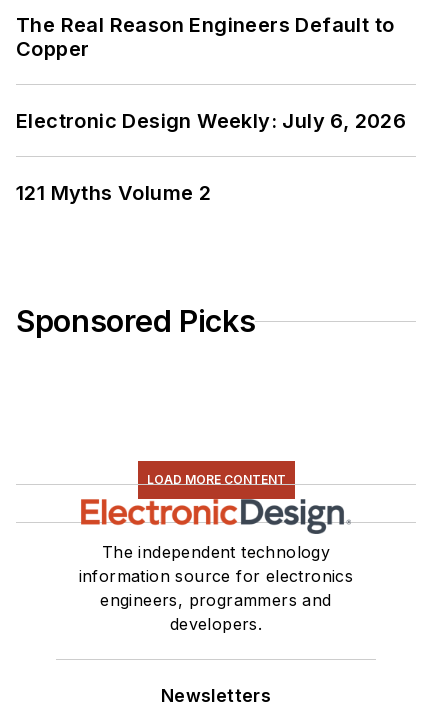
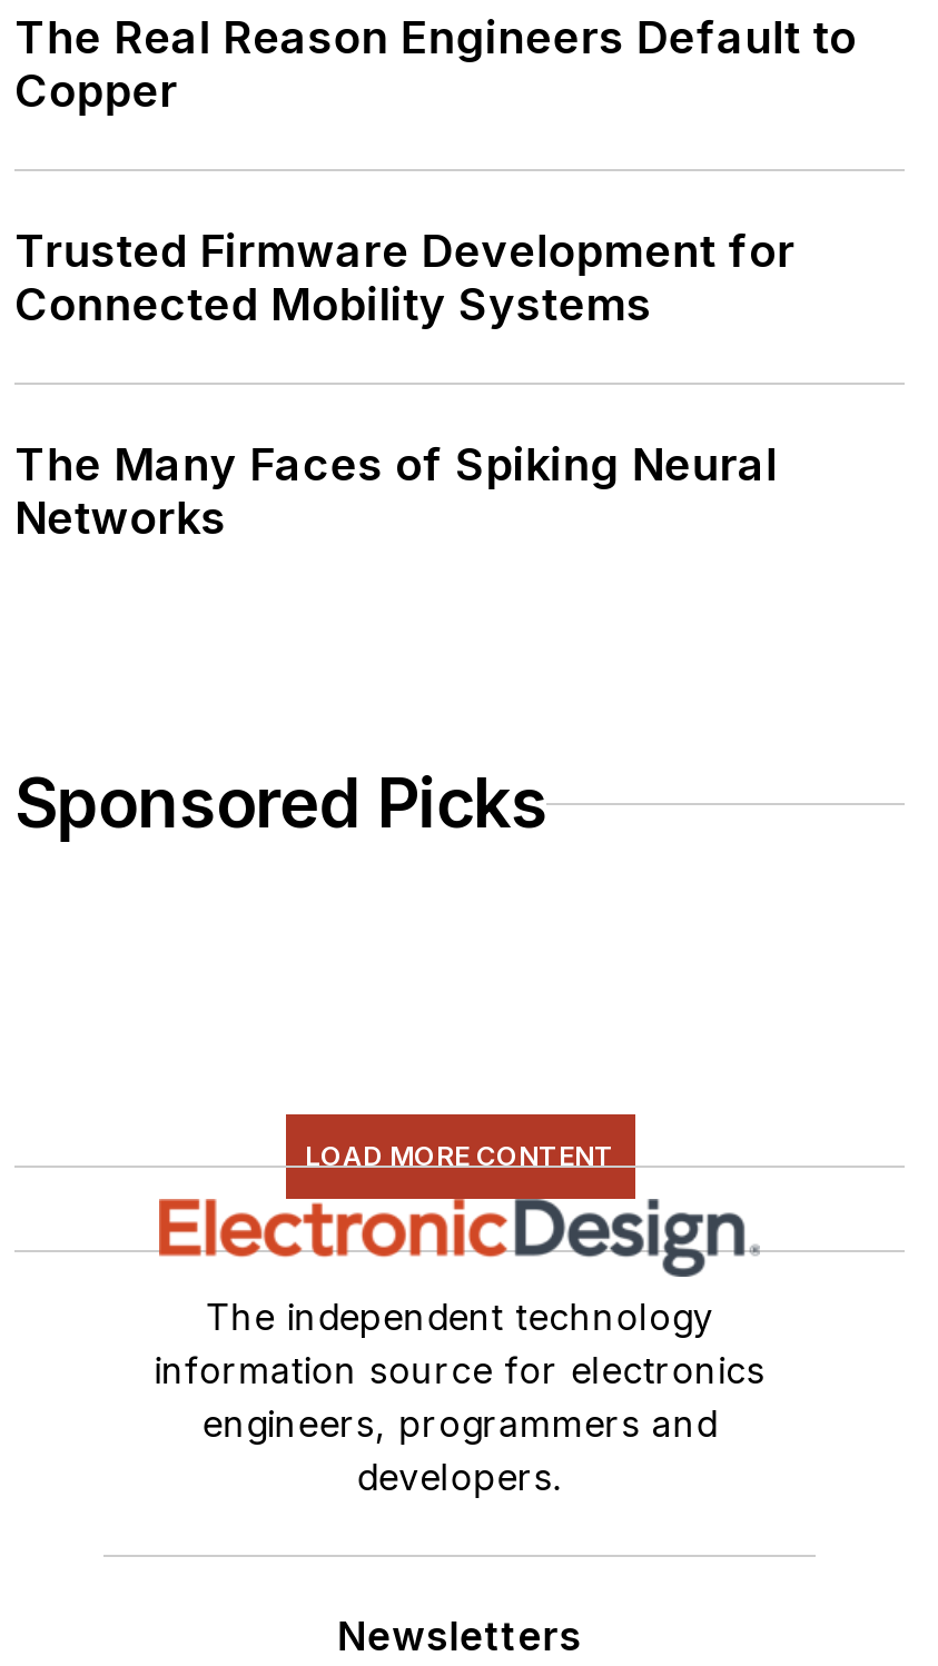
[16,109,406,133] Electronic Design Weekly: July 6, 2026 -> [14,225,795,332] Trusted Firmware Development for | Connected Mobility Systems
[16,181,211,205] 121 Myths Volume 2 -> [14,438,777,545] The Many Faces of Spiking Neural | Networks

